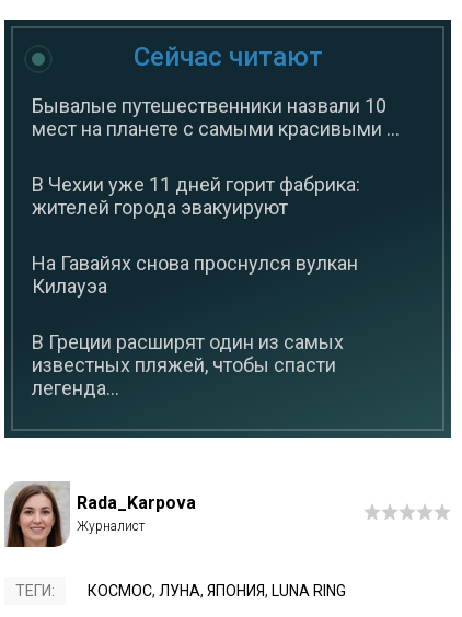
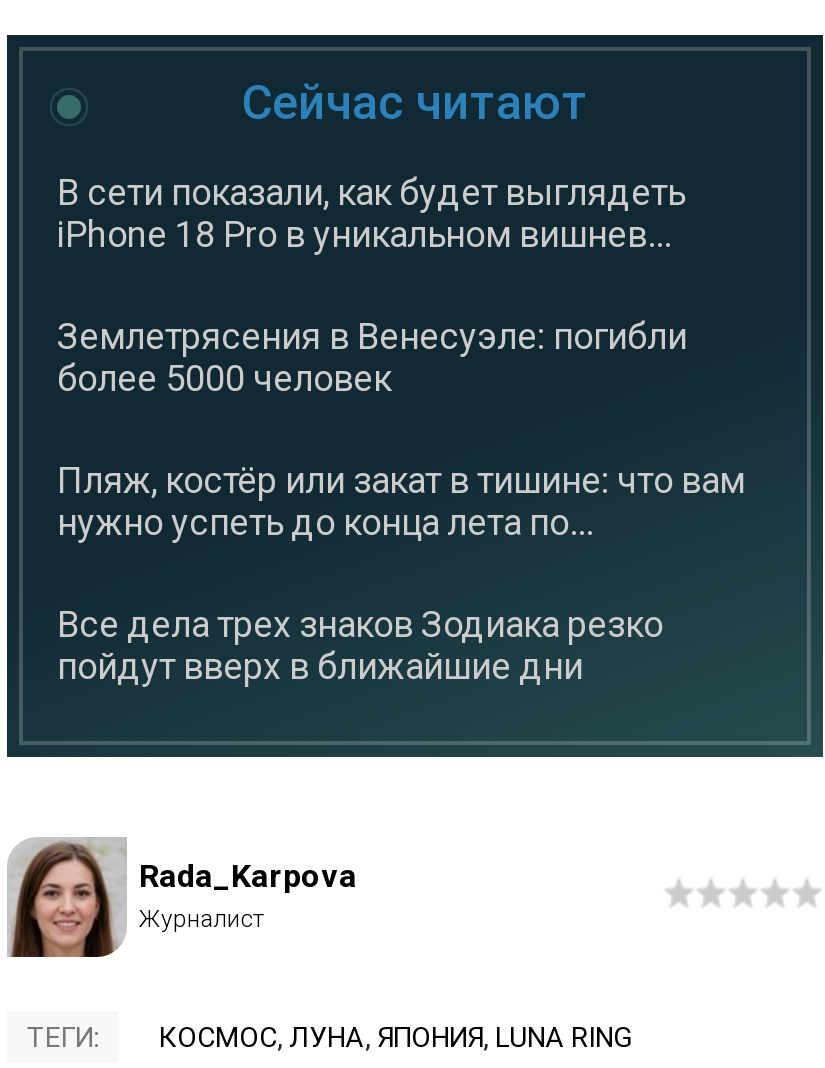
[32,94,400,140] Бывалые путешественники назвали 10 | мест на планете с самыми красивыми ... -> [57,172,685,256] В сети показали, как будет выглядеть | iPhone 18 Pro в уникальном вишнев...
[32,173,360,219] В Чехии уже 11 дней горит фабрика: | жителей города эвакуируют -> [57,316,687,400] Землетрясения в Венесуэле: погибли | более 5000 человек
[32,252,358,298] На Гавайях снова проснулся вулкан | Килауэа -> [57,460,745,544] Пляж, костёр или закат в тишине: что вам | нужно успеть до конца лета по...
[32,331,344,400] В Греции расширят один из самых | известных пляжей, чтобы спасти | легенда... -> [57,604,663,688] Все дела трех знаков Зодиака резко | пойдут вверх в ближайшие дни

